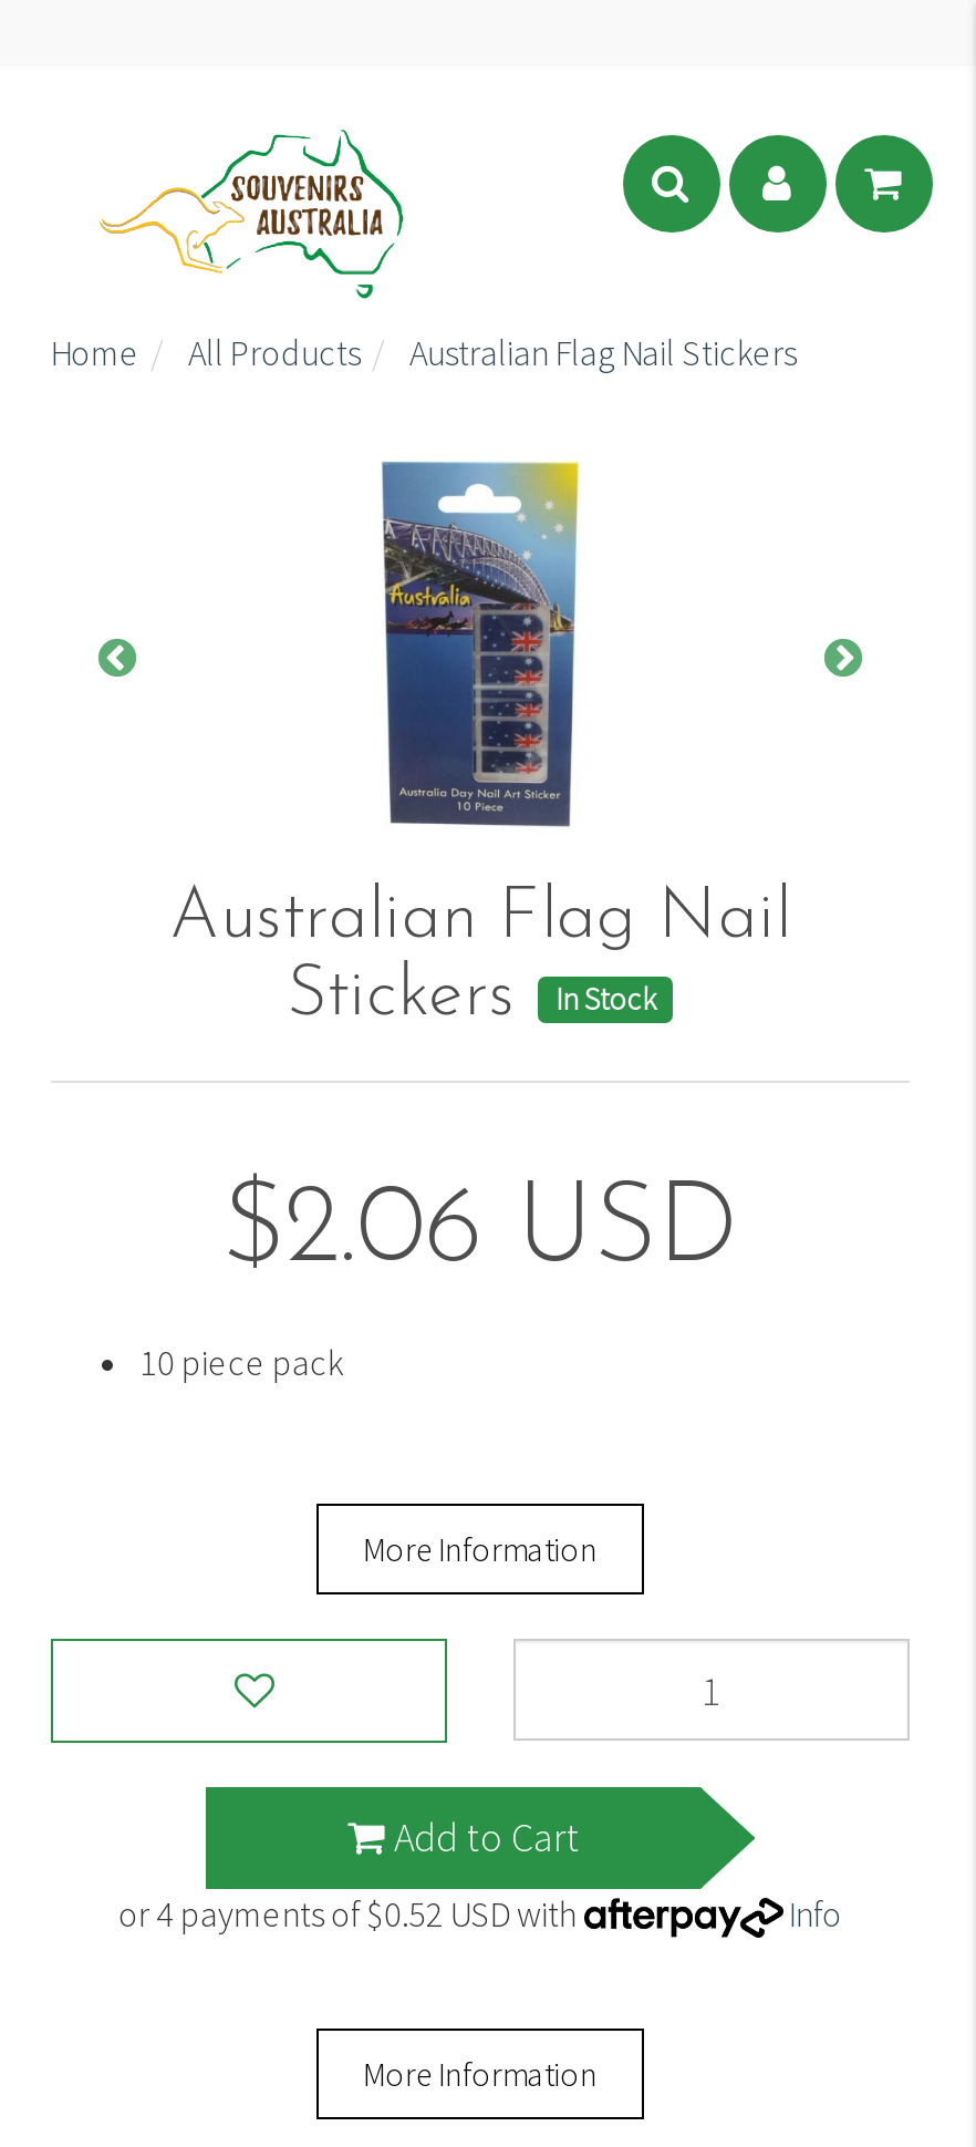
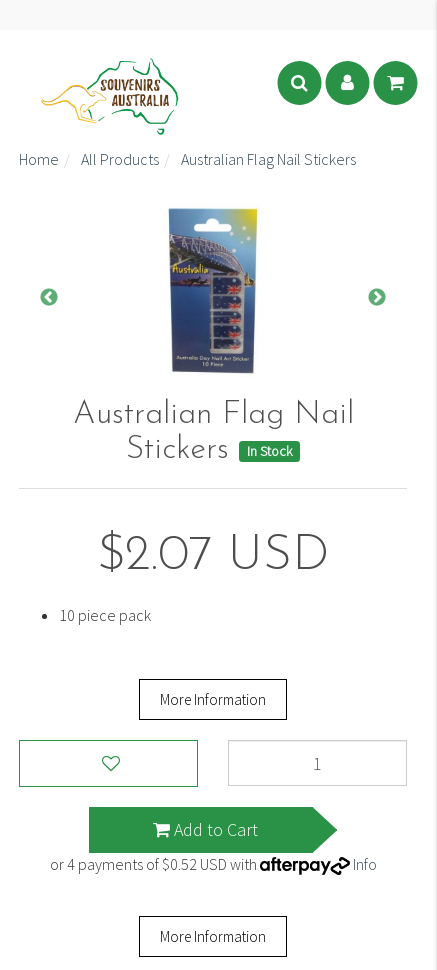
[221,1176,739,1289] $2.06 USD -> [97,531,329,582] $2.07 USD

